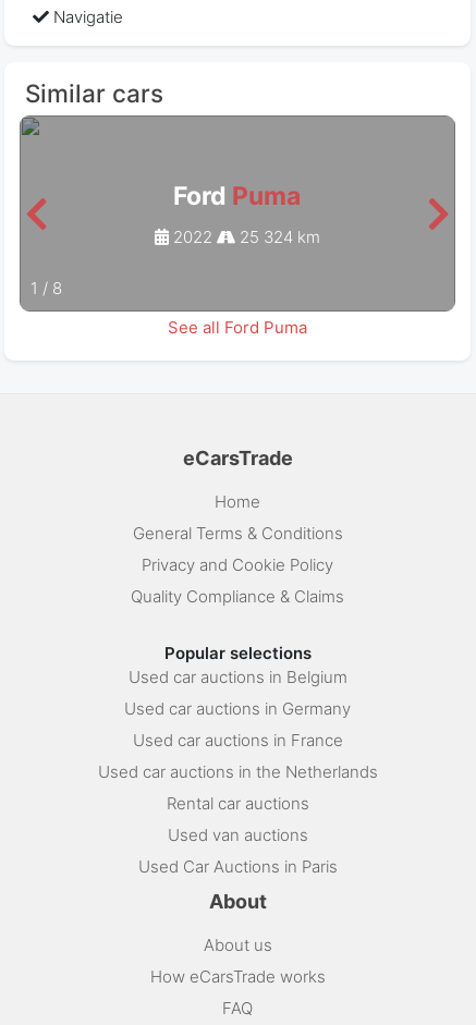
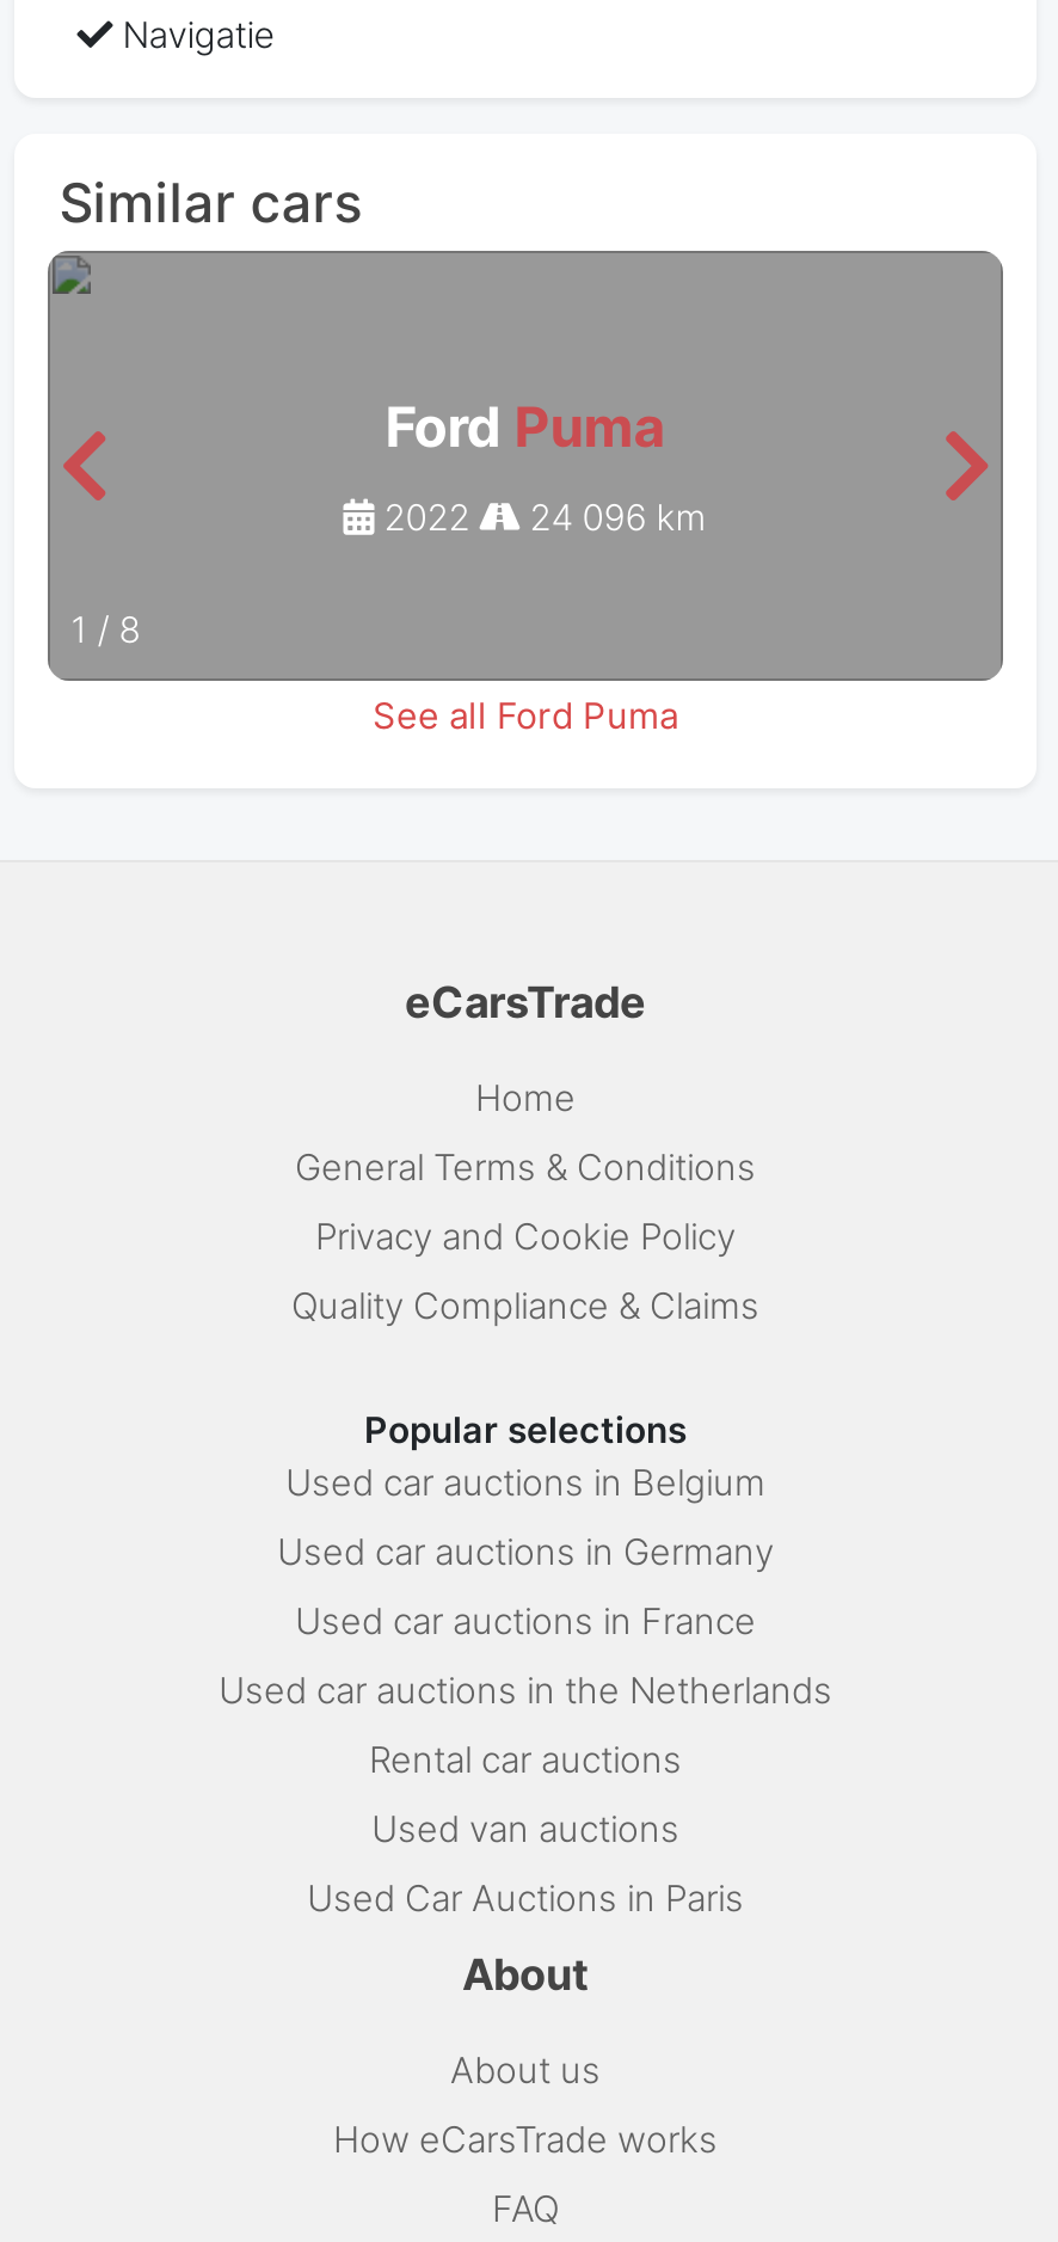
[169,227,320,248] 2022 25 324 km -> [374,495,706,541] 2022 24 096 km

